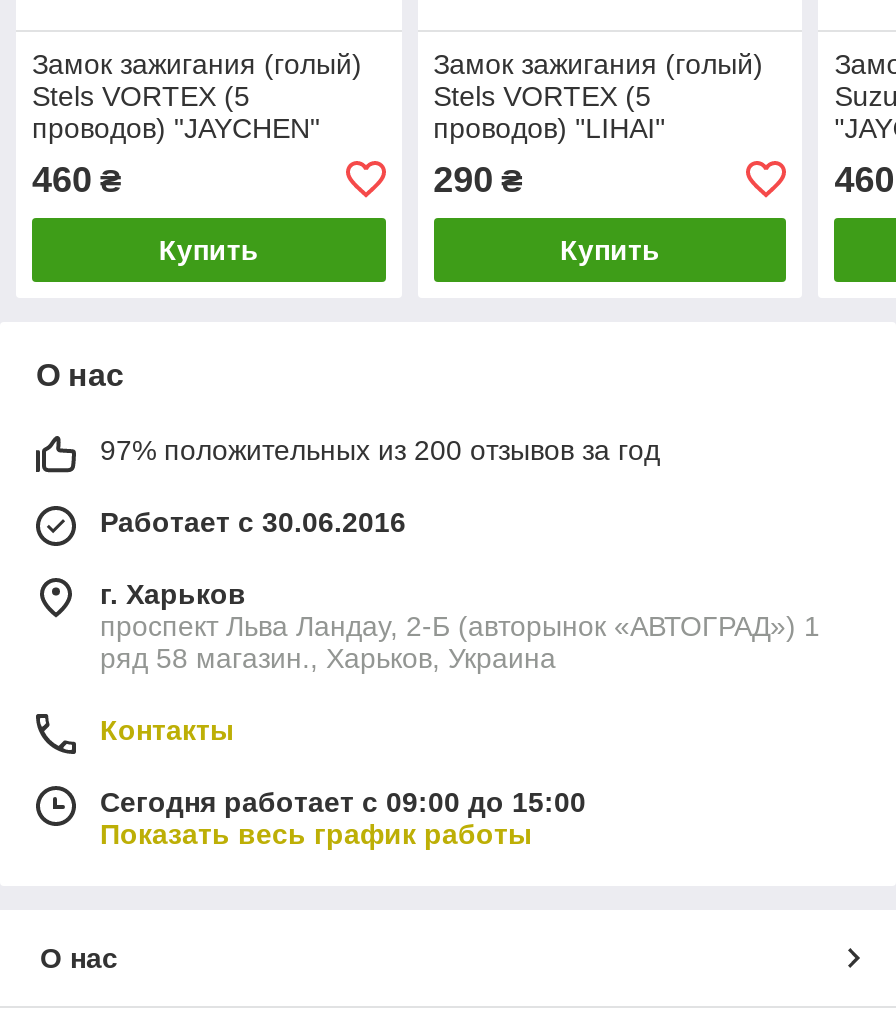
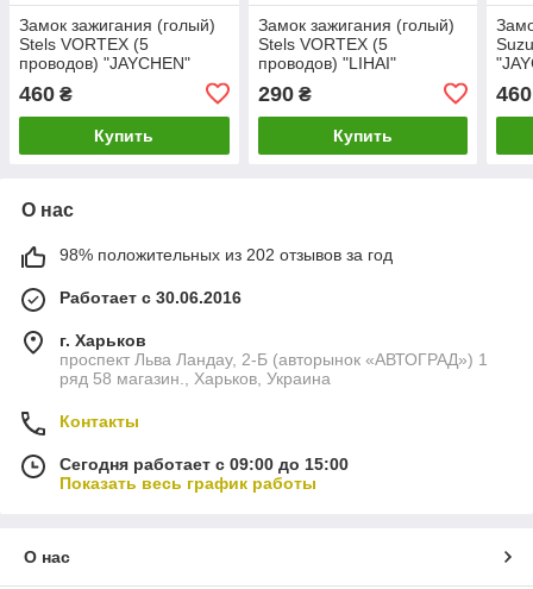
[100,434,660,466] 97% положительных из 200 отзывов за год -> [59,245,393,264] 98% положительных из 202 отзывов за год

